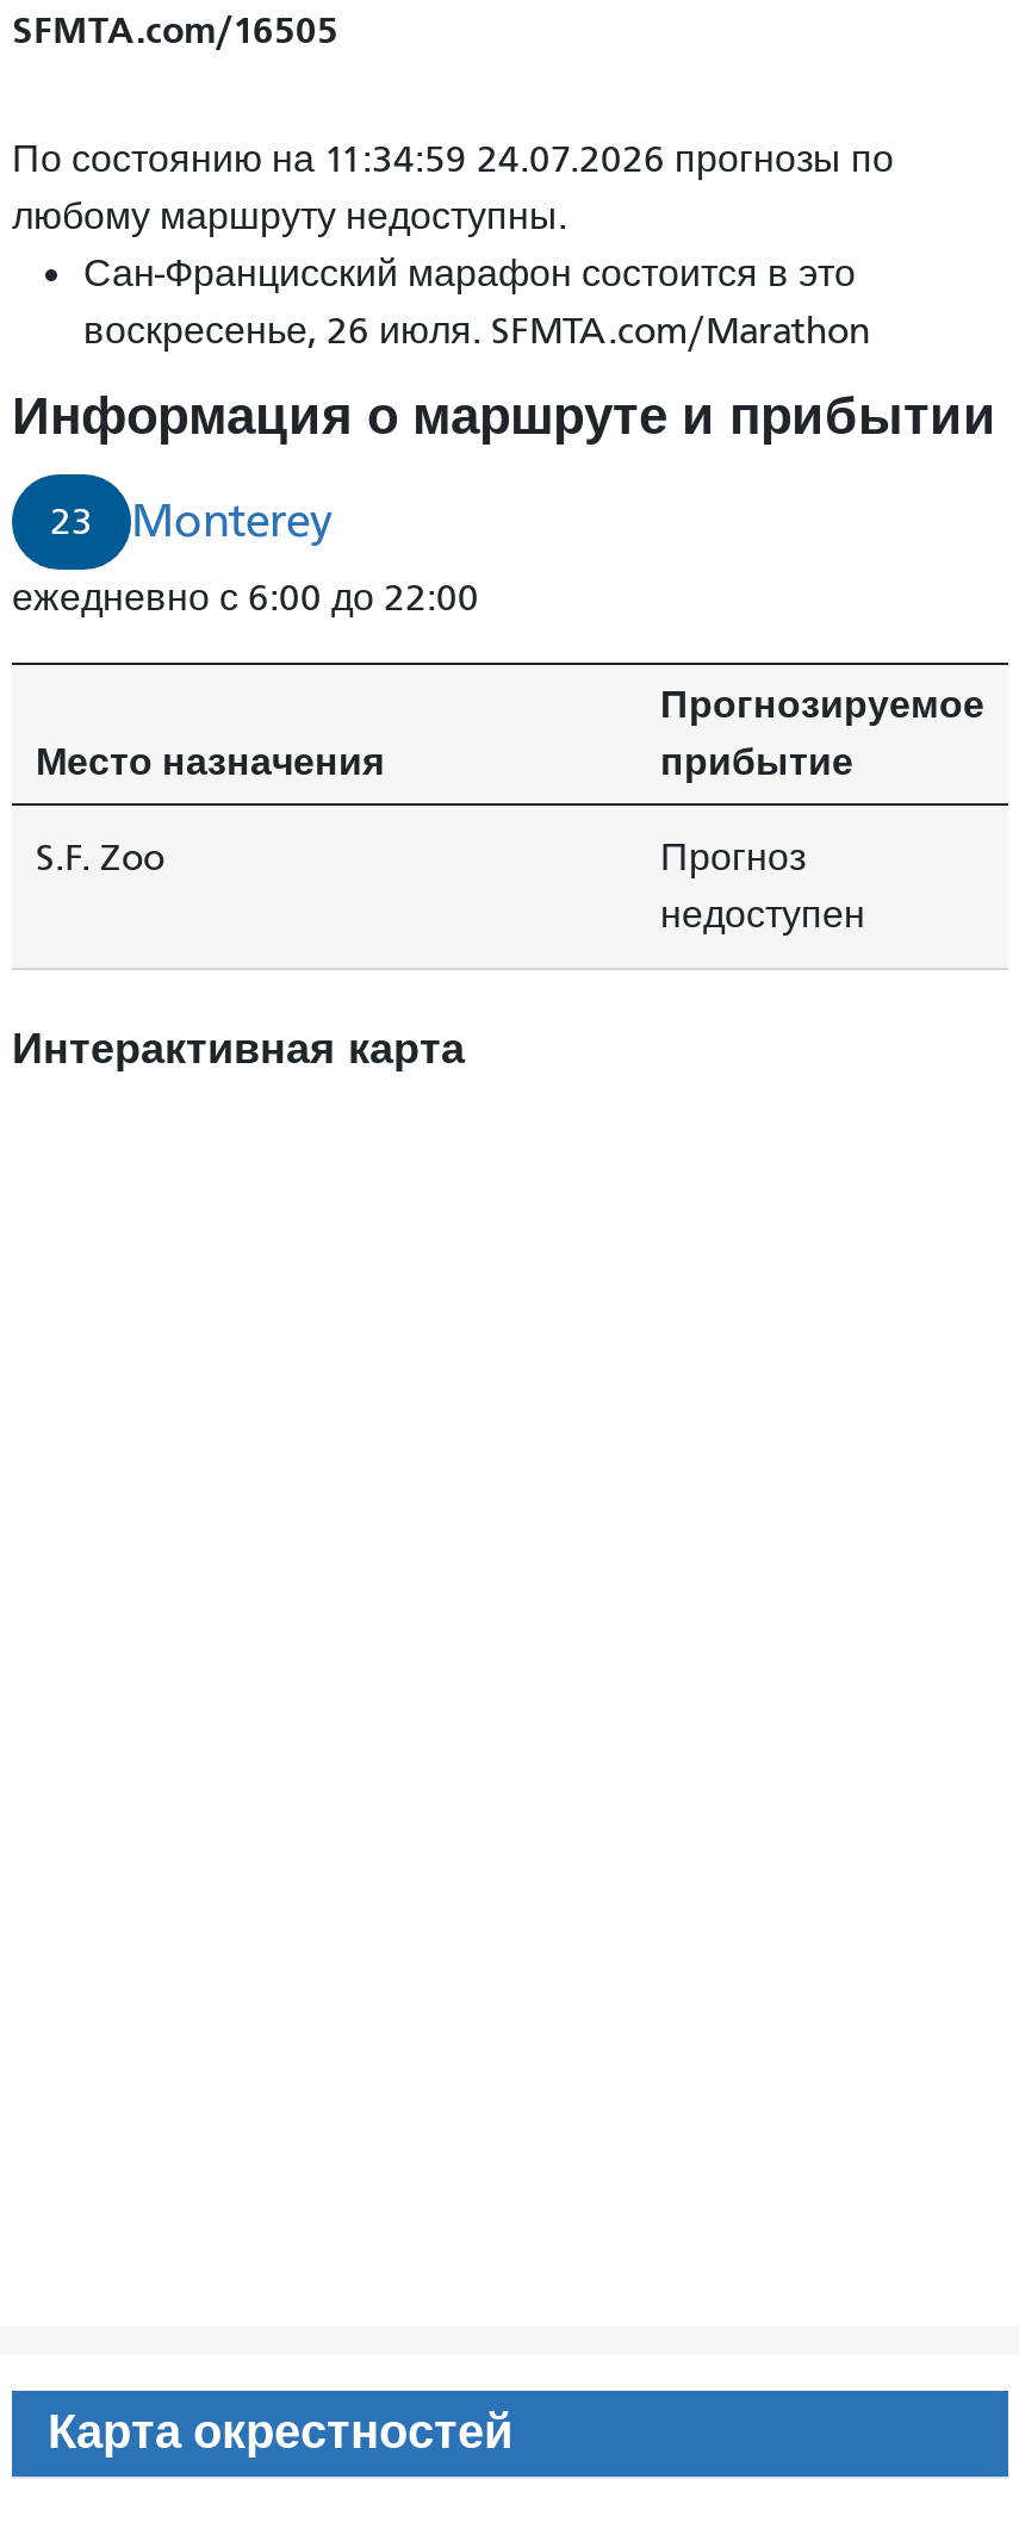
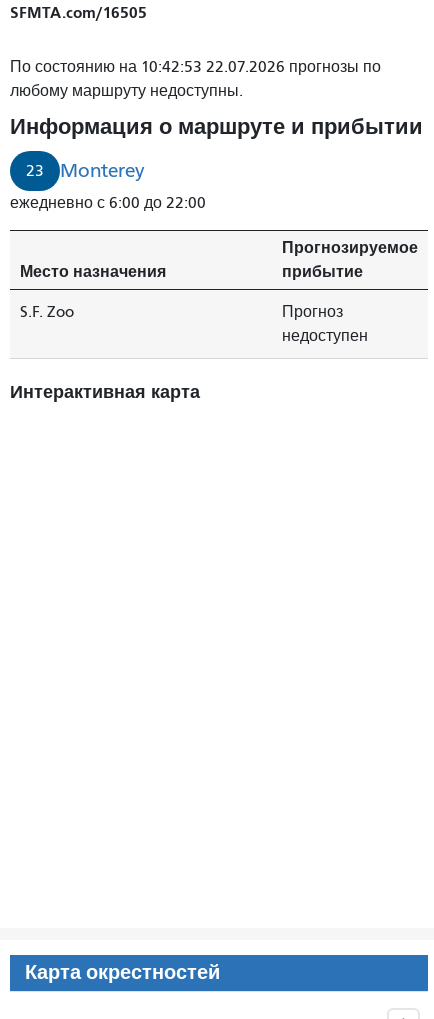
[12,137,894,180] По состоянию на 11:34:59 24.07.2026 прогнозы по -> [10,58,381,76] По состоянию на 10:42:53 22.07.2026 прогнозы по
[83,252,870,352] Сан-Францисский марафон состоится в это | воскресенье, 26 июля. SFMTA.com/Marathon -> none

